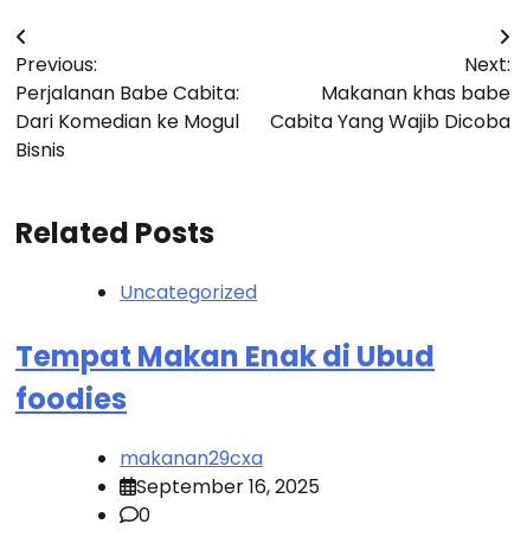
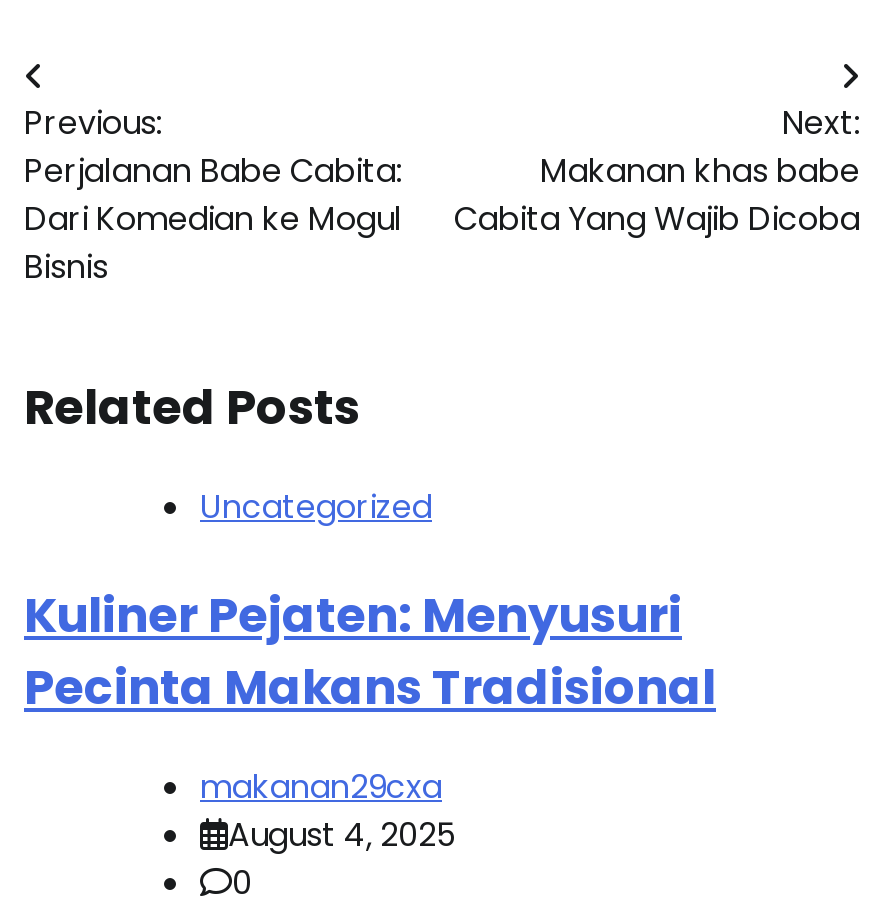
[15,336,435,418] Tempat Makan Enak di Ubud | foodies -> [24,582,716,720] Kuliner Pejaten: Menyusuri | Pecinta Makans Tradisional
[136,473,320,500] September 16, 2025 -> [228,811,456,857] August 4, 2025

